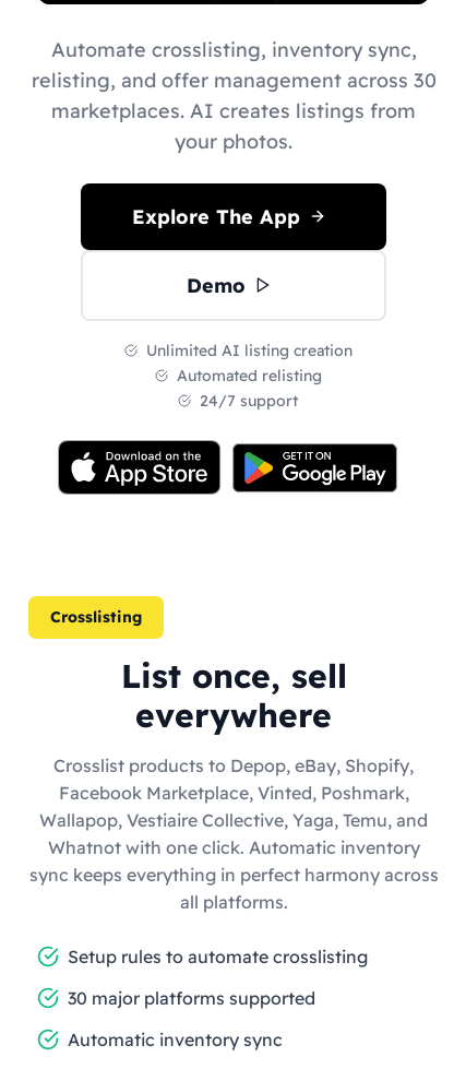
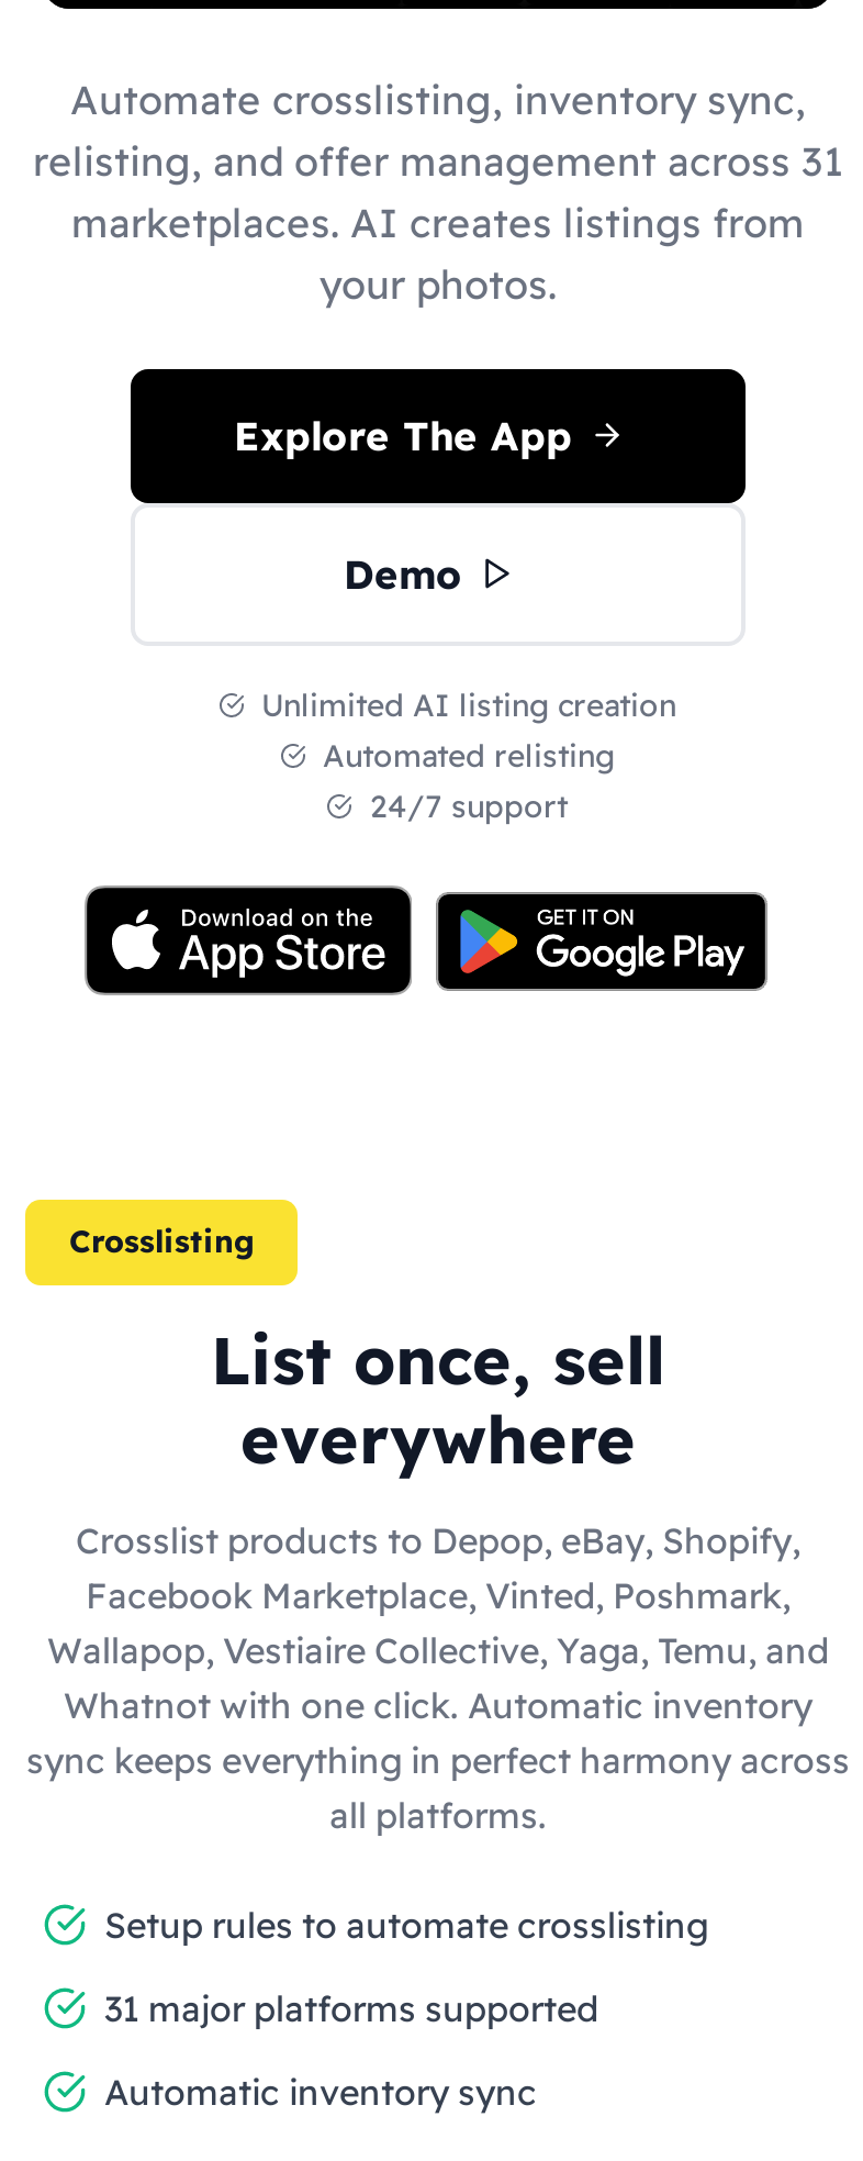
[31,67,436,92] relisting, and offer management across 30 -> [33,135,843,186] relisting, and offer management across 31
[68,987,315,1008] 30 major platforms supported -> [104,1985,598,2029] 31 major platforms supported

